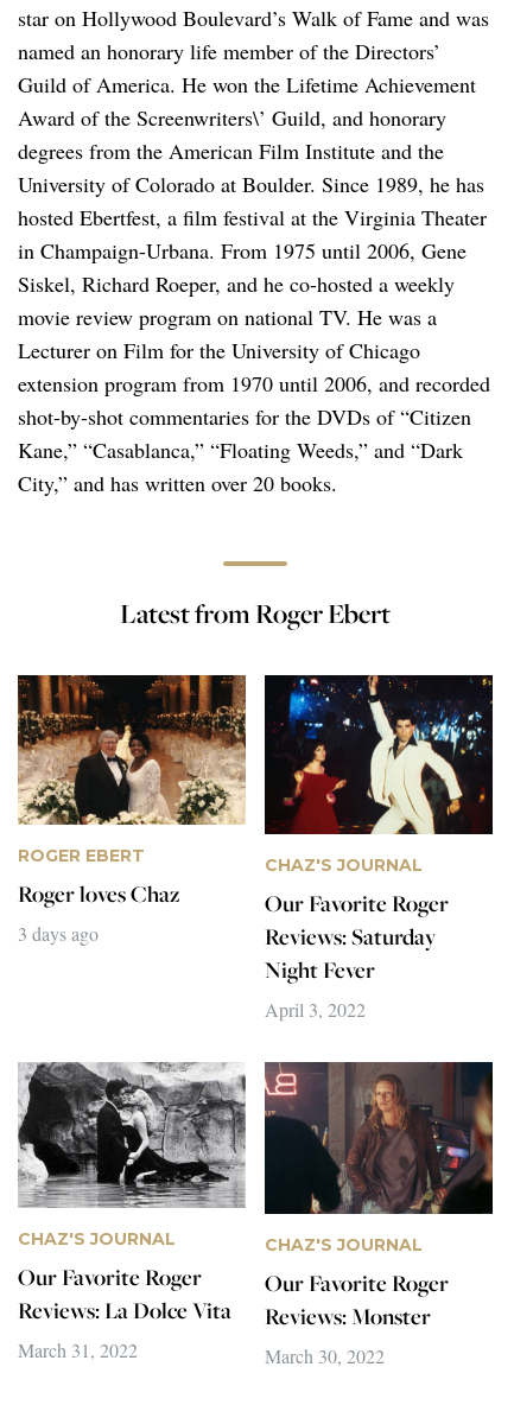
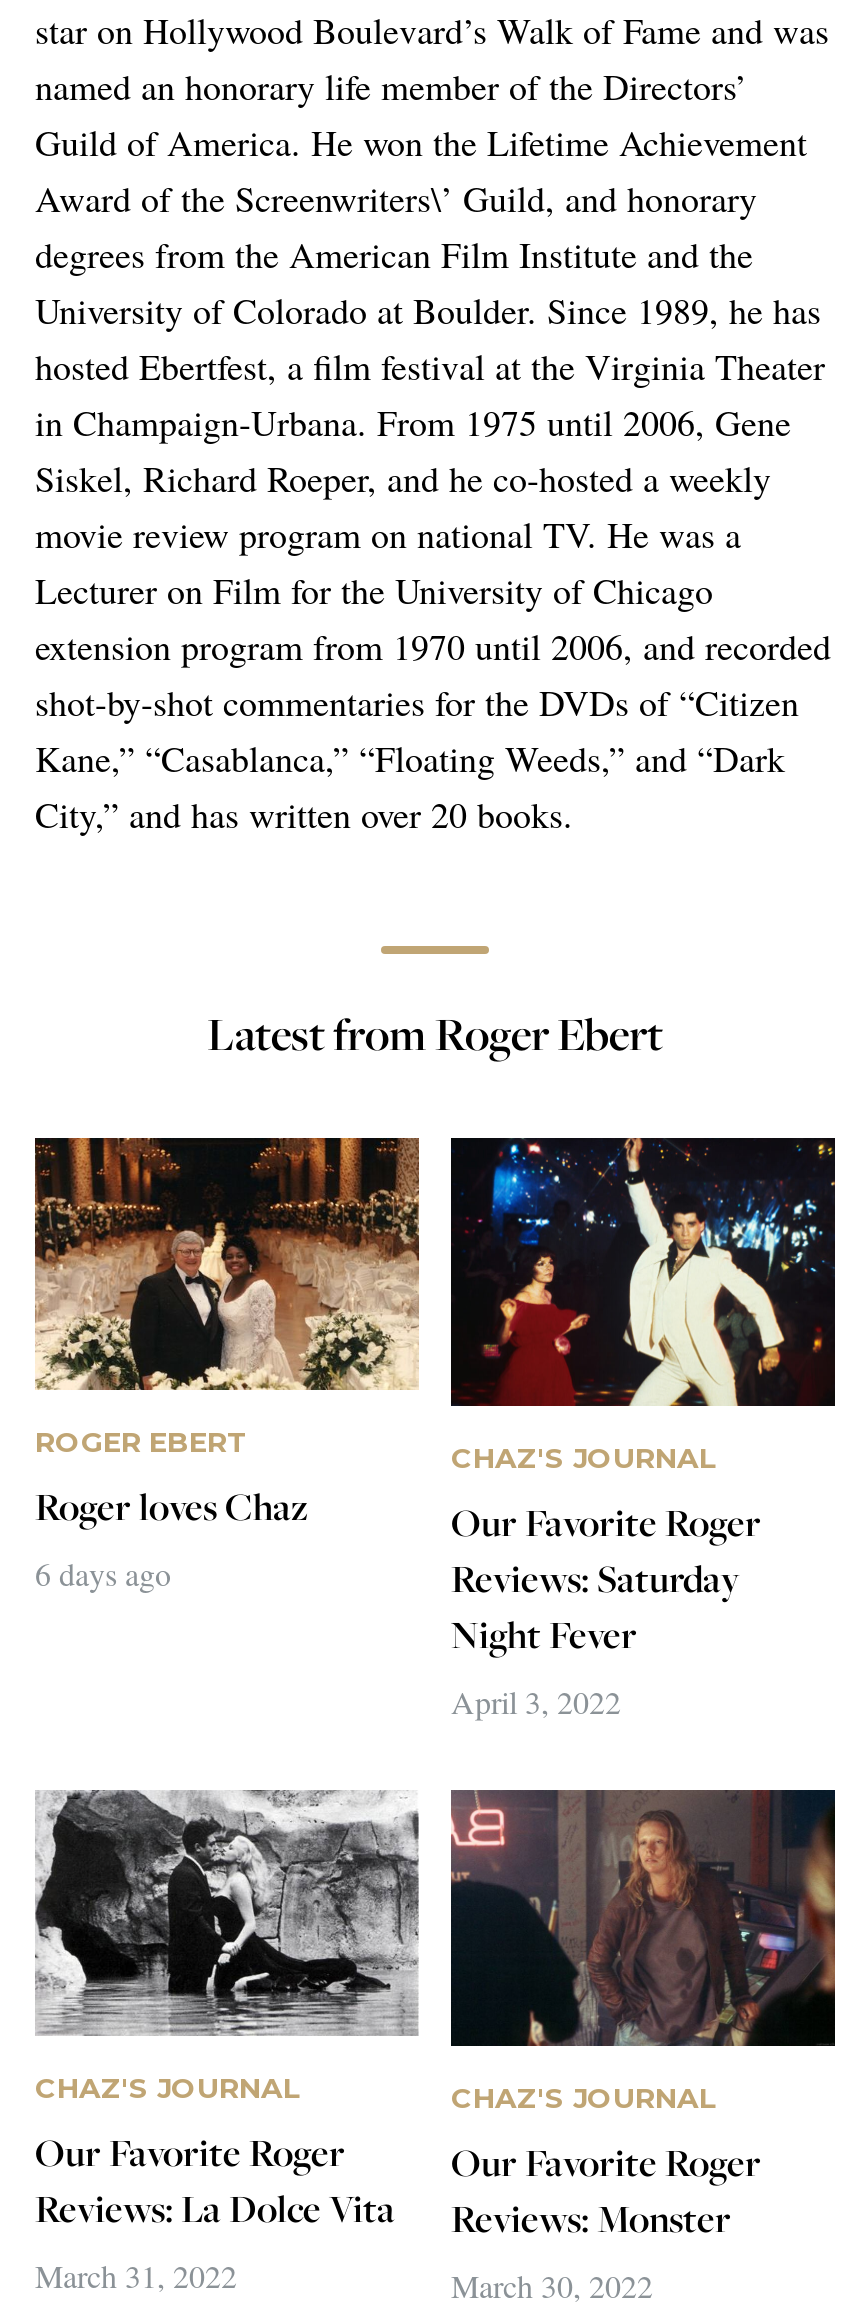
[18,921,99,946] 3 days ago -> [35,1553,171,1595] 6 days ago

